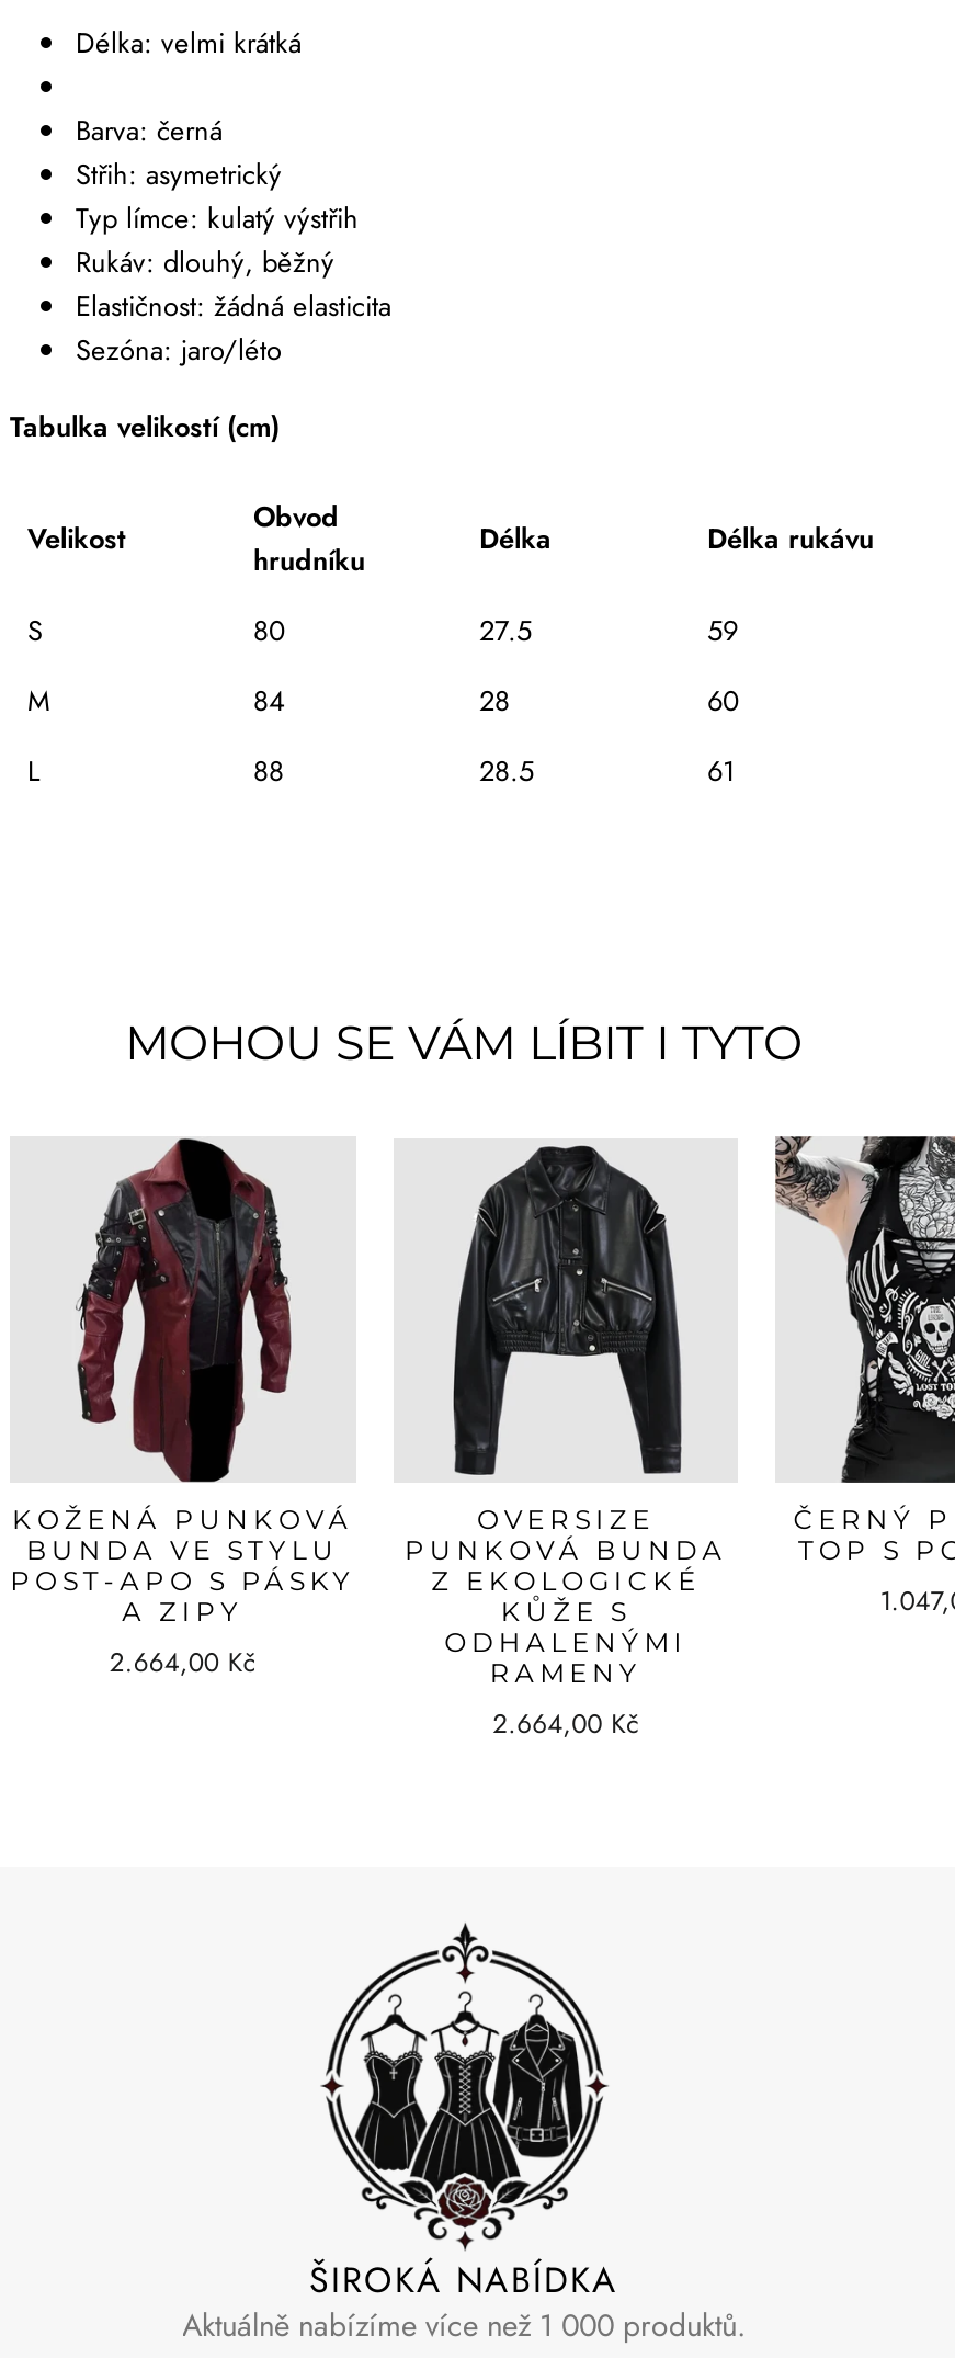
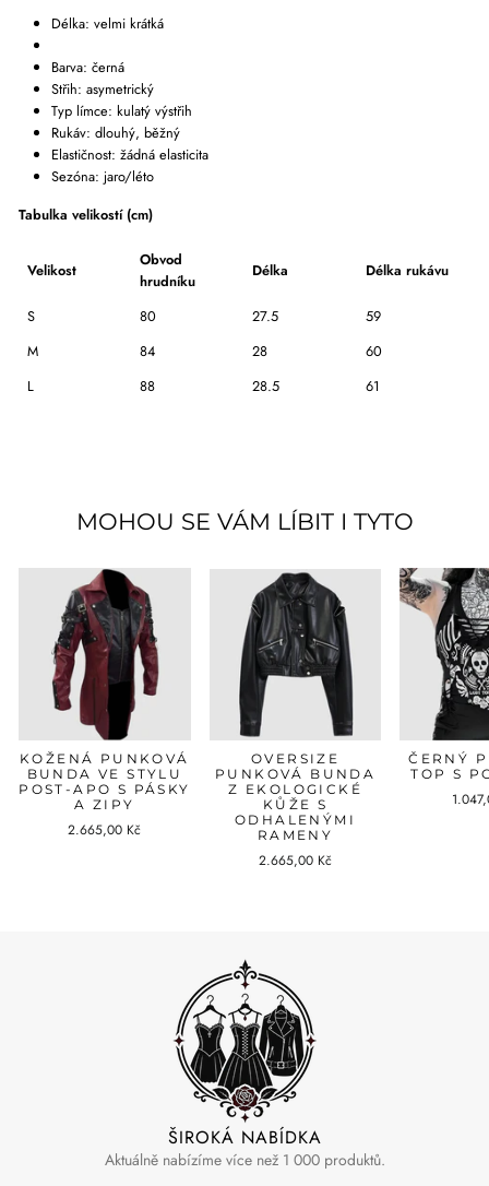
[109,1643,256,1683] 2.664,00 Kč -> [68,820,141,840] 2.665,00 Kč
[493,1705,639,1744] 2.664,00 Kč -> [259,851,332,870] 2.665,00 Kč

